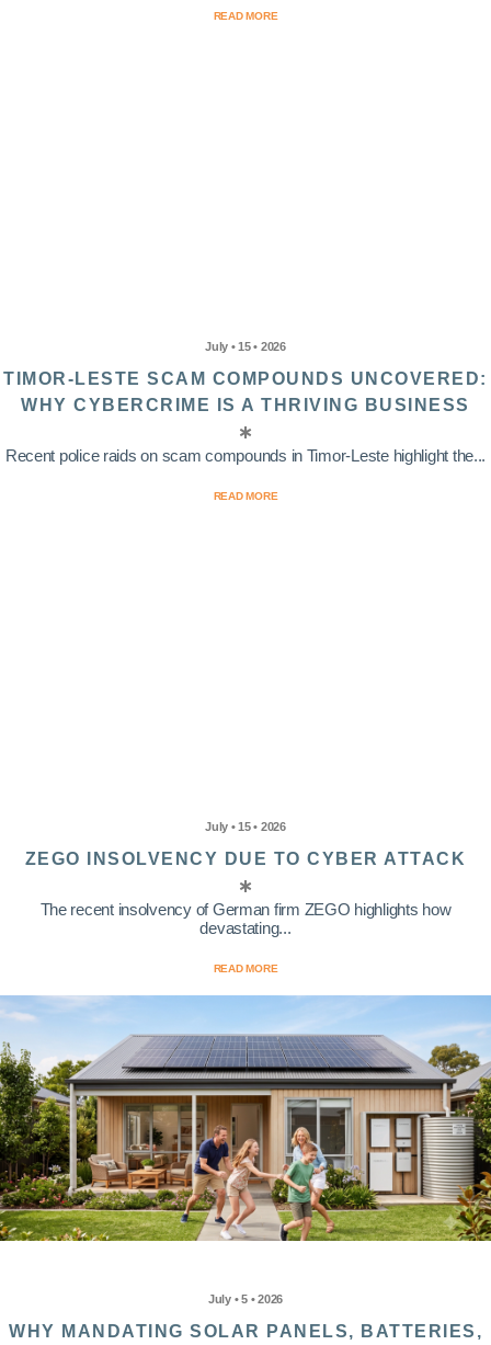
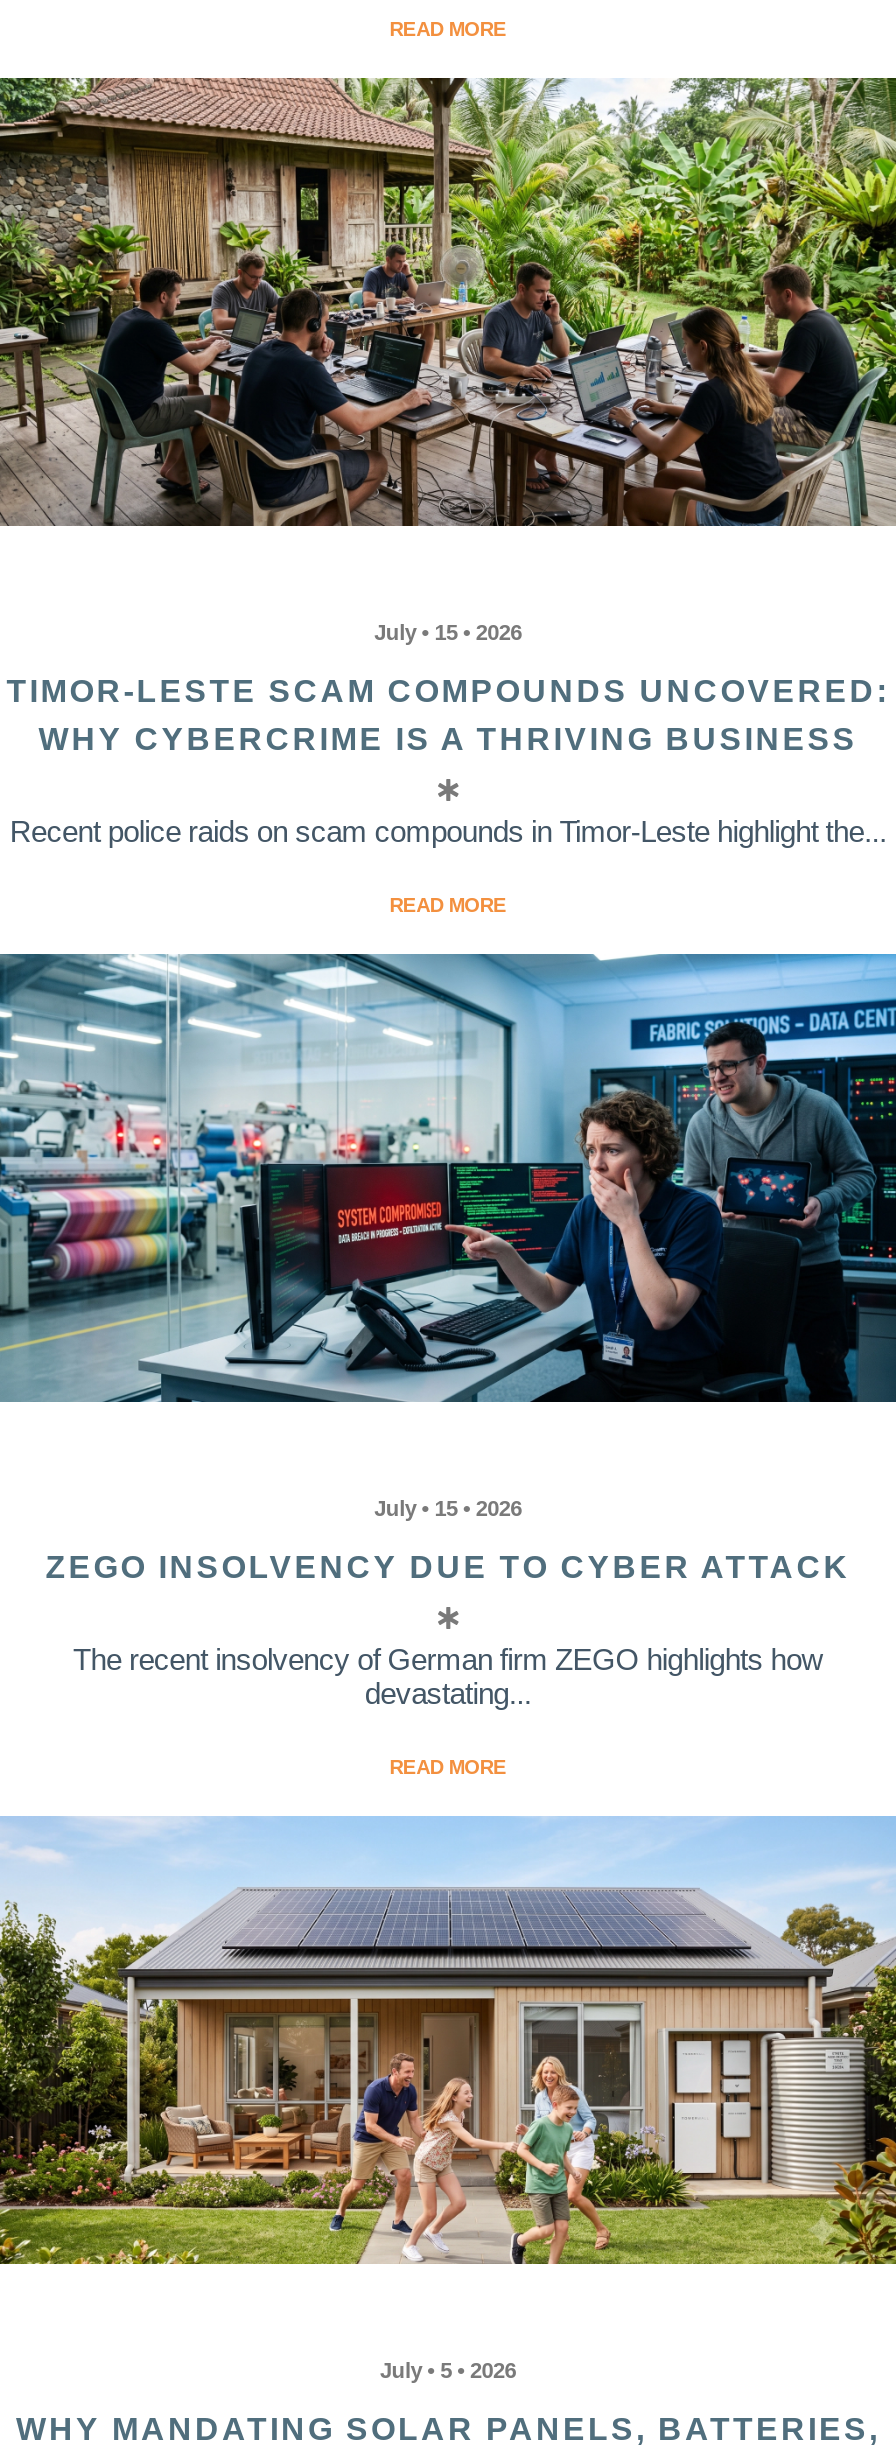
none -> [6,76,890,528] [image]
none -> [6,952,890,1404] [image]

